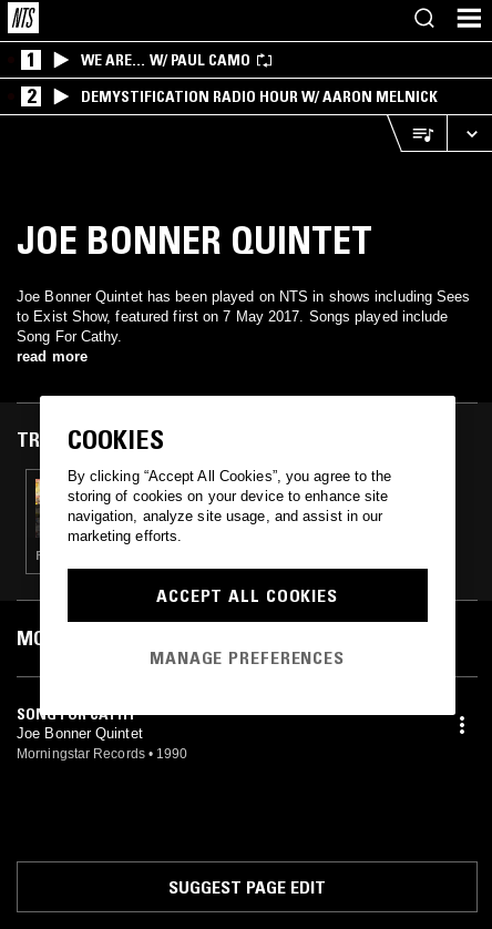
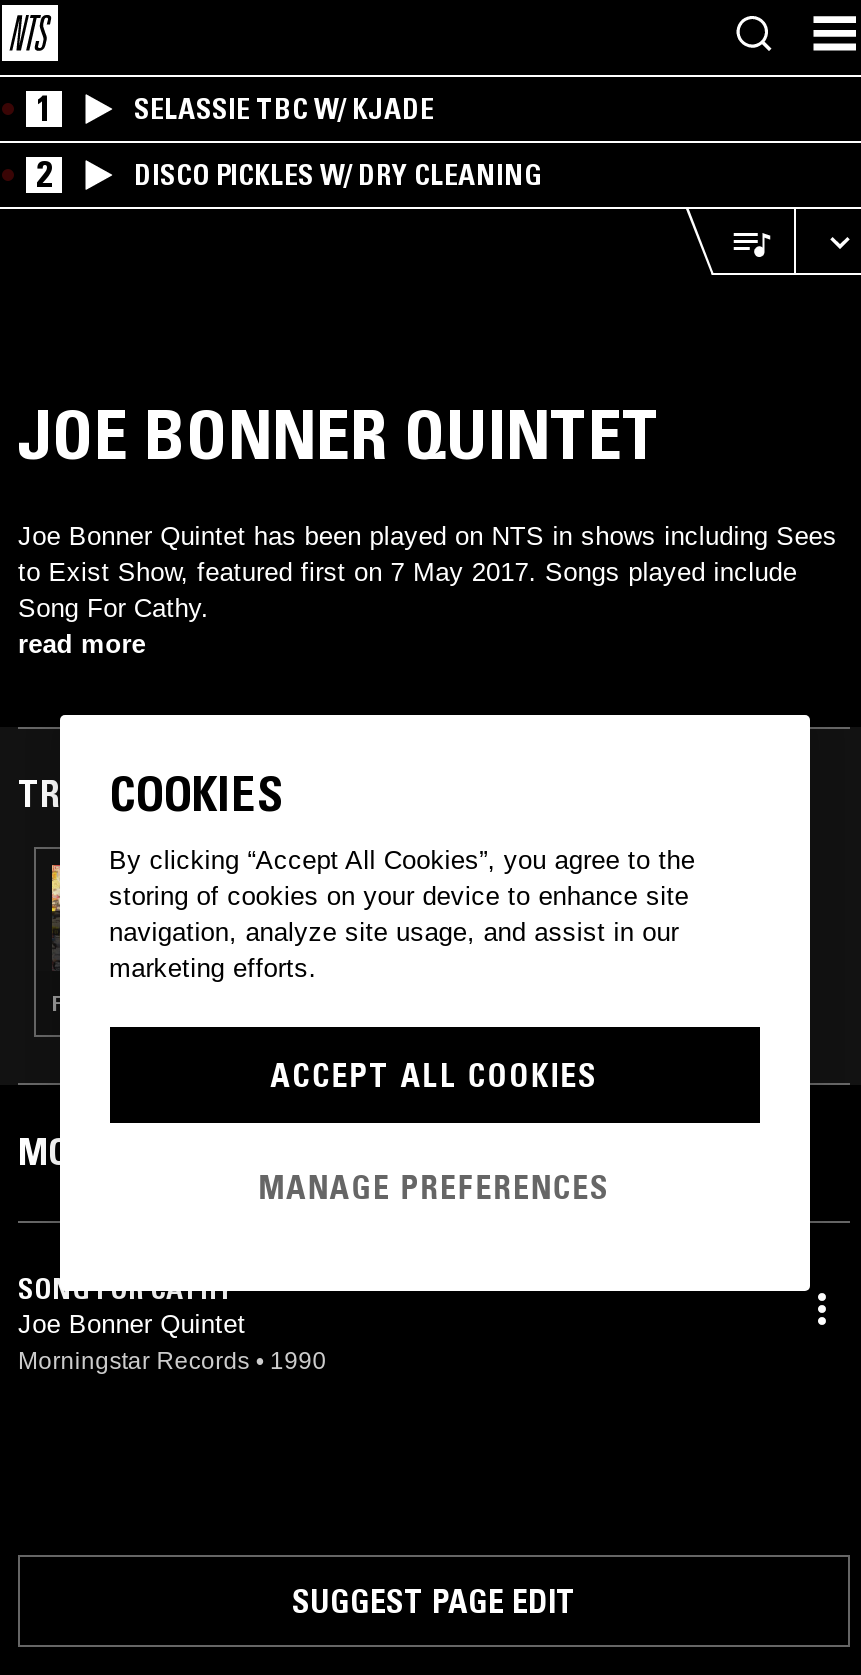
[81,50,250,70] WE ARE… W/ PAUL CAMO -> [134,91,434,127] SELASSIE TBC W/ KJADE
[81,86,438,106] DEMYSTIFICATION RADIO HOUR W/ AARON MELNICK -> [134,157,542,193] DISCO PICKLES W/ DRY CLEANING

